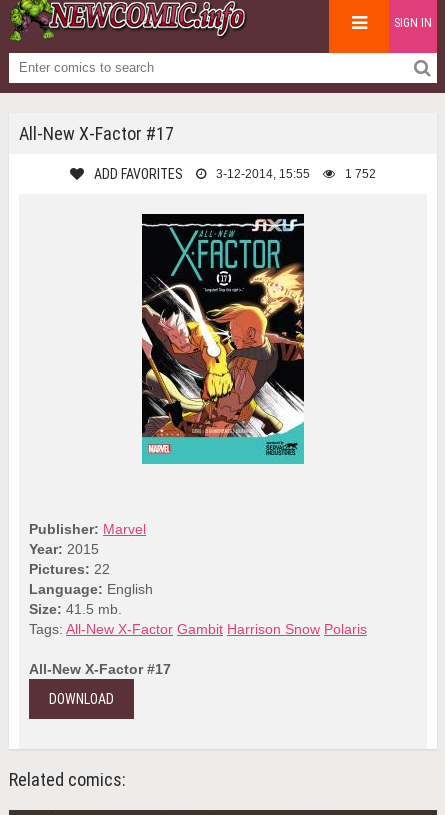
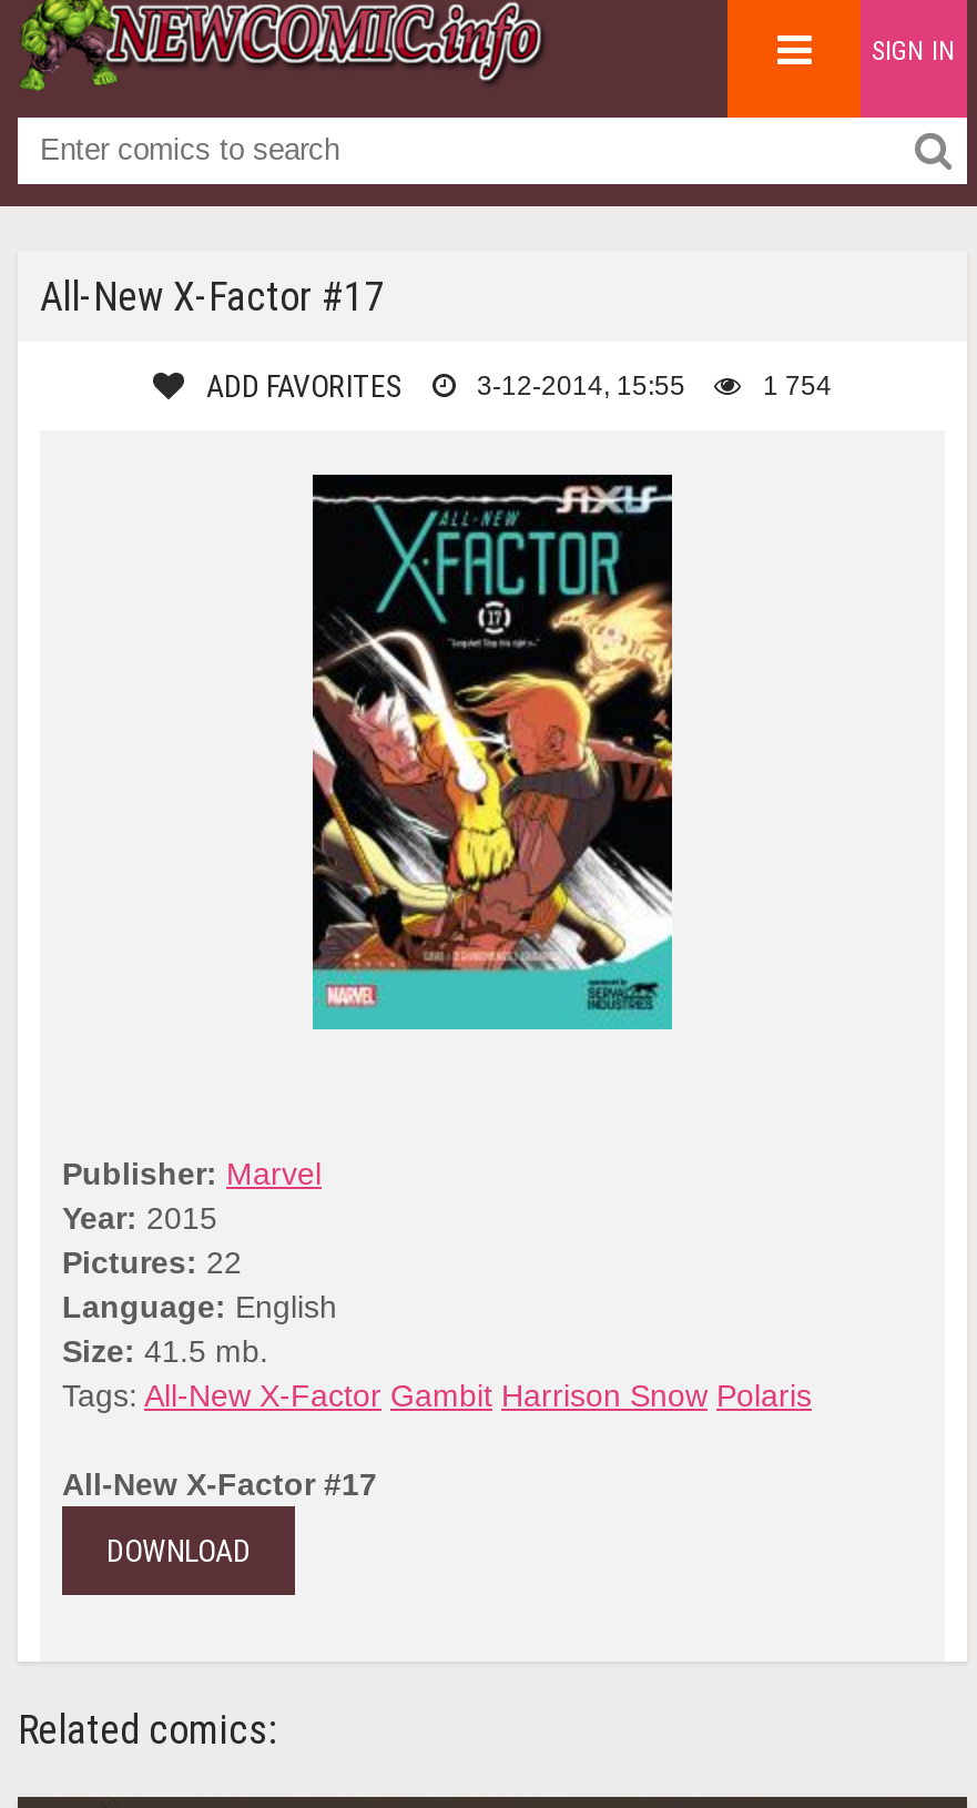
[345,167,376,181] 1 752 -> [763,370,832,402] 1 754

